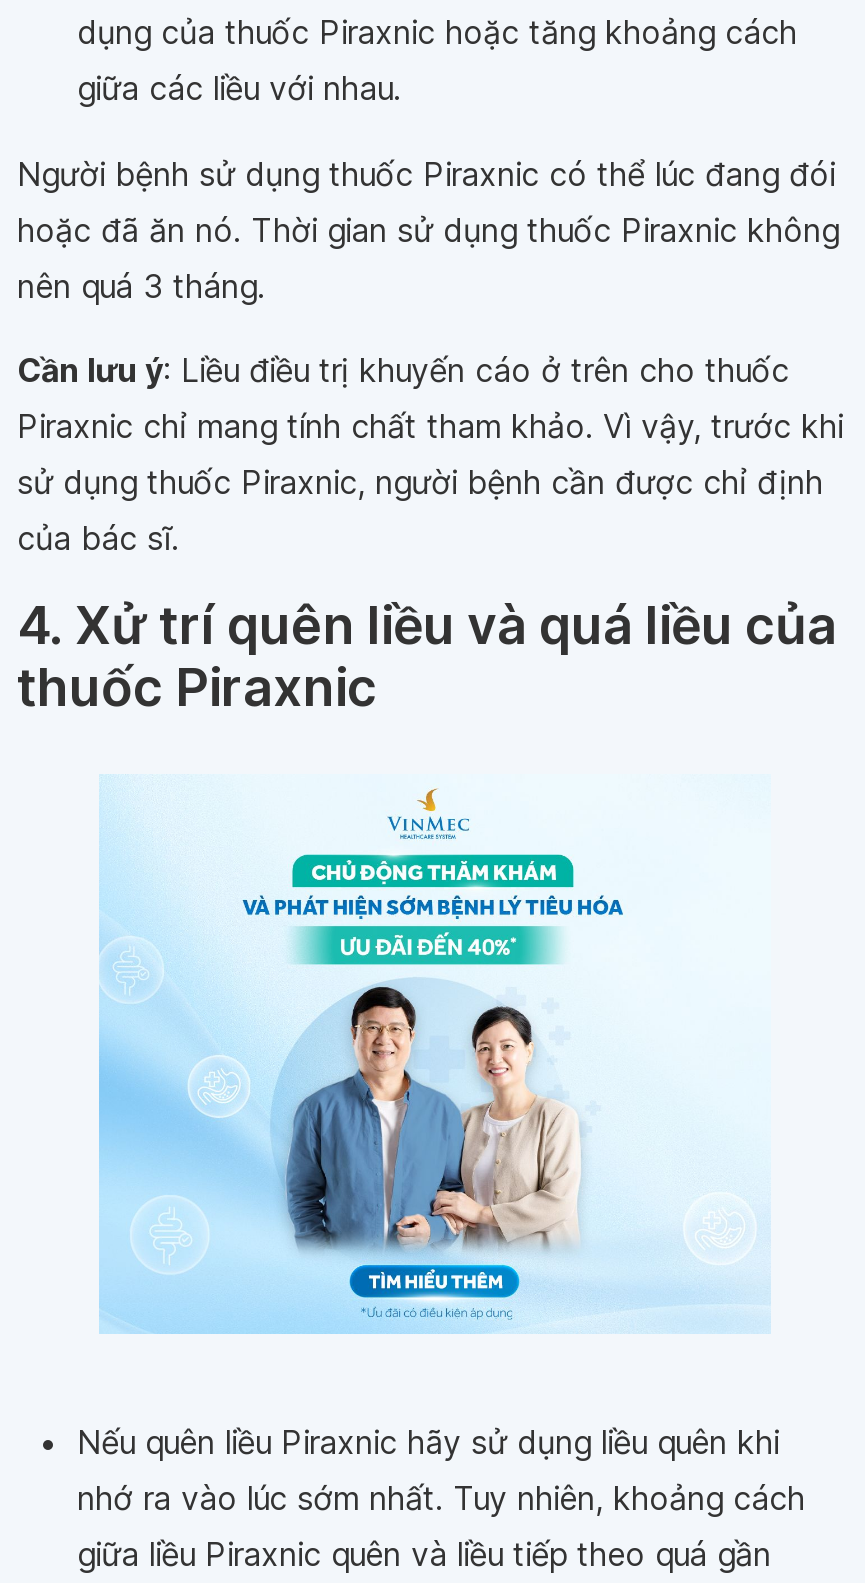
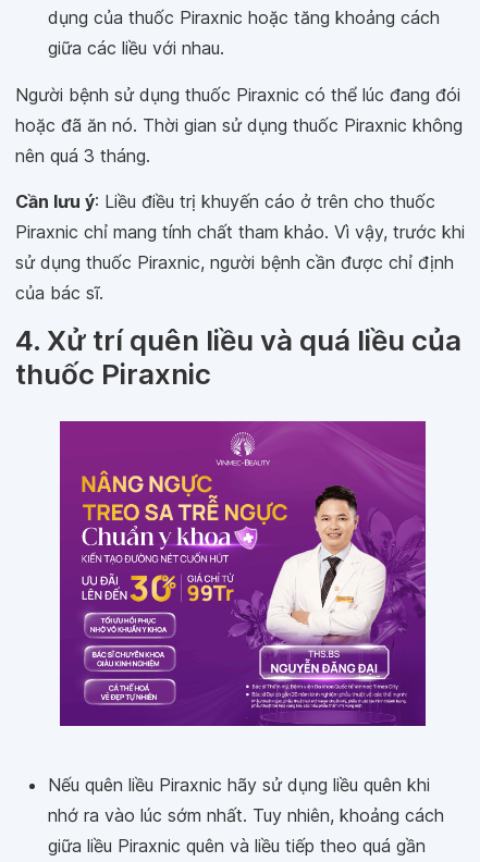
[97,774,771,1334] [image] -> [59,420,427,727] [image]

